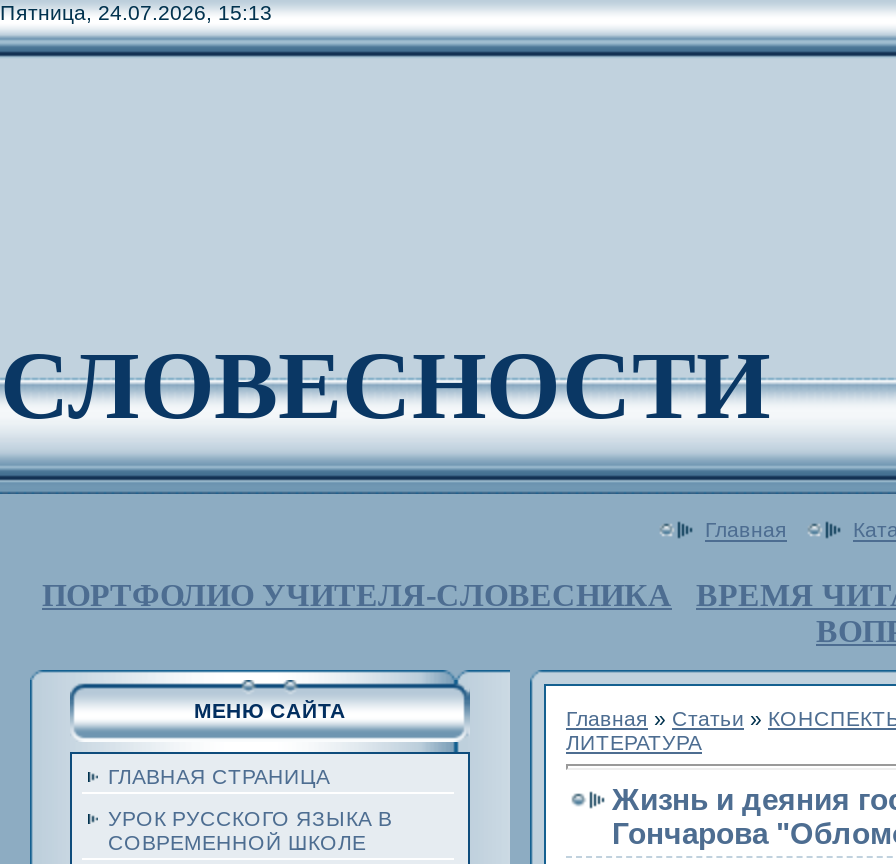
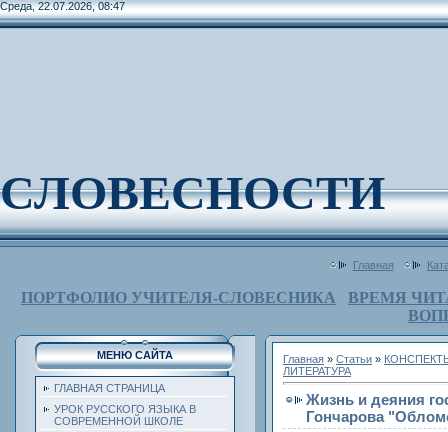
[0,0,272,24] Пятница, 24.07.2026, 15:13 -> [0,0,125,12] Среда, 22.07.2026, 08:47

